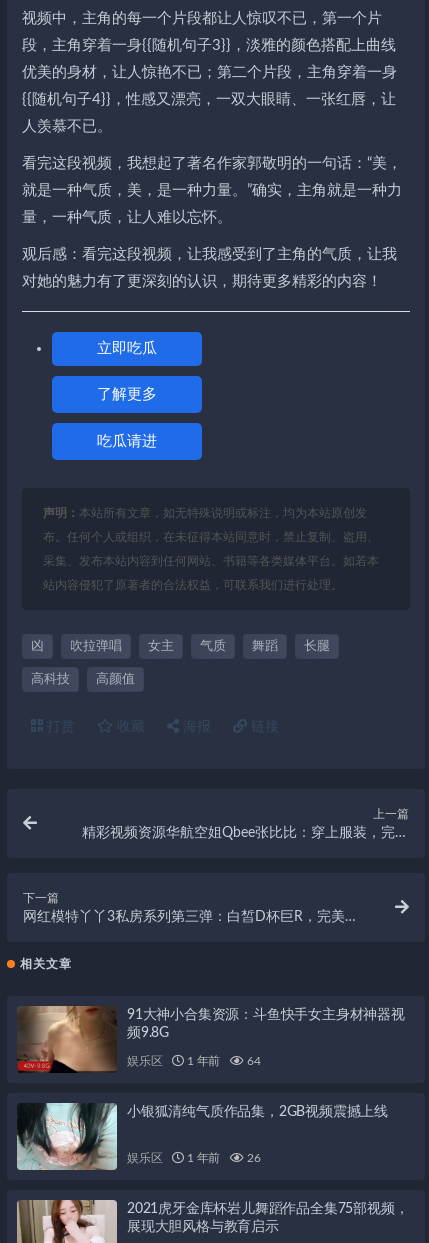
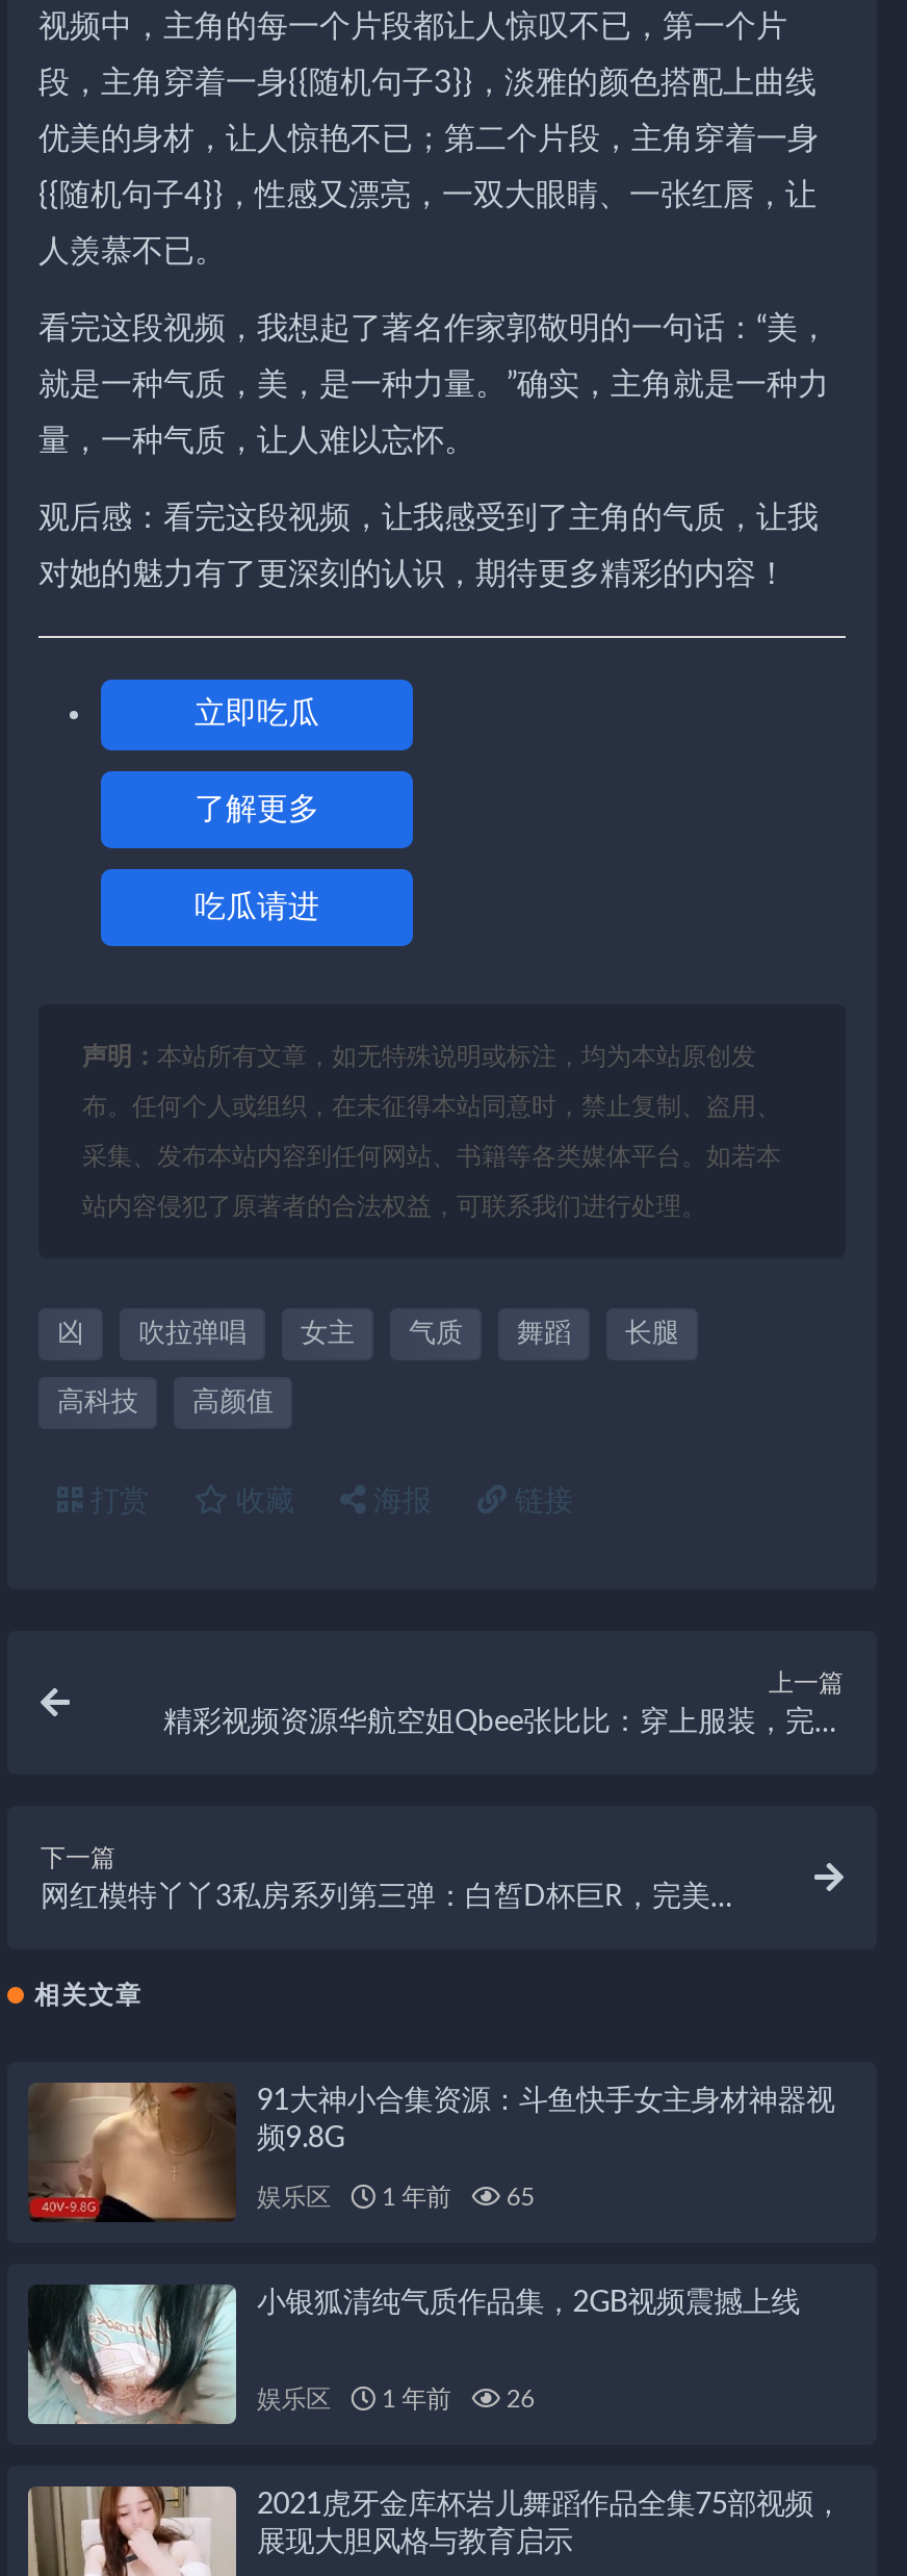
[127,1055,260,1067] 娱乐区 1 年前 64 -> [257,2185,534,2210] 娱乐区 1 年前 65

